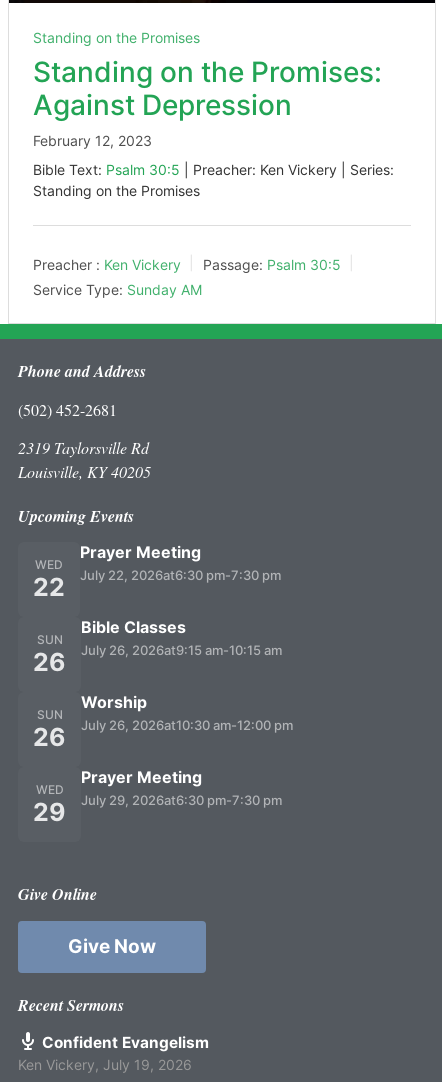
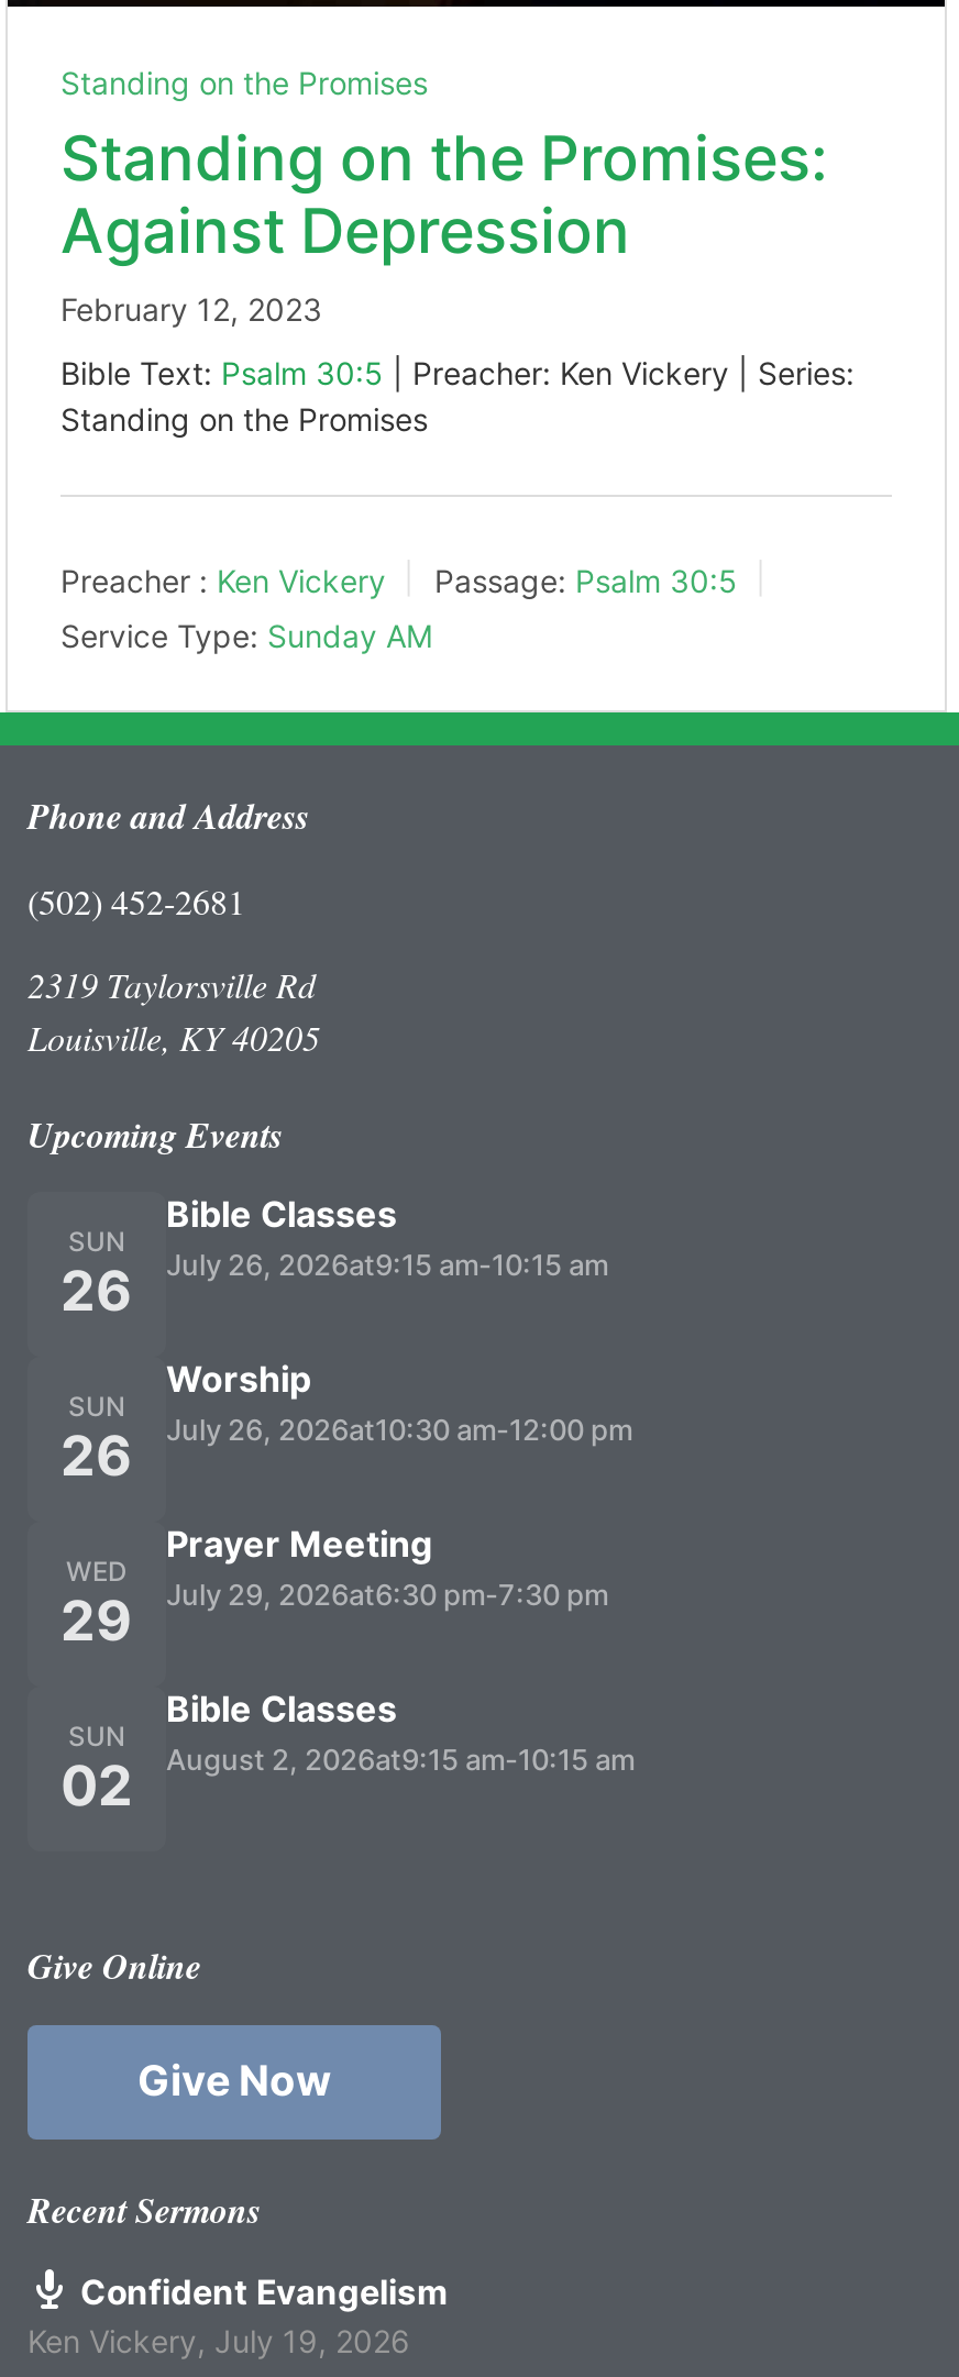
[80,542,281,583] Prayer Meeting | July 22, 2026at6:30 pm-7:30 pm -> none
[33,557,65,602] WED | 22 -> none
moved [33,617,293,827] -> [60,1193,632,1654]: SUN | 26 | Bible Classes | ... | Prayer Meeting | July 29, 2026at6:30 pm-7:30 pm
none -> [60,1720,133,1819] SUN | 02
none -> [166,1687,635,1778] Bible Classes | August 2, 2026at9:15 am-10:15 am

